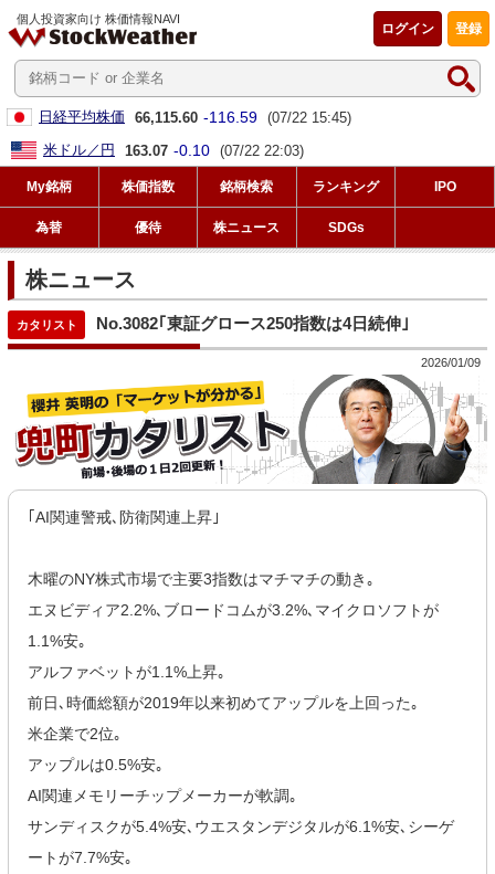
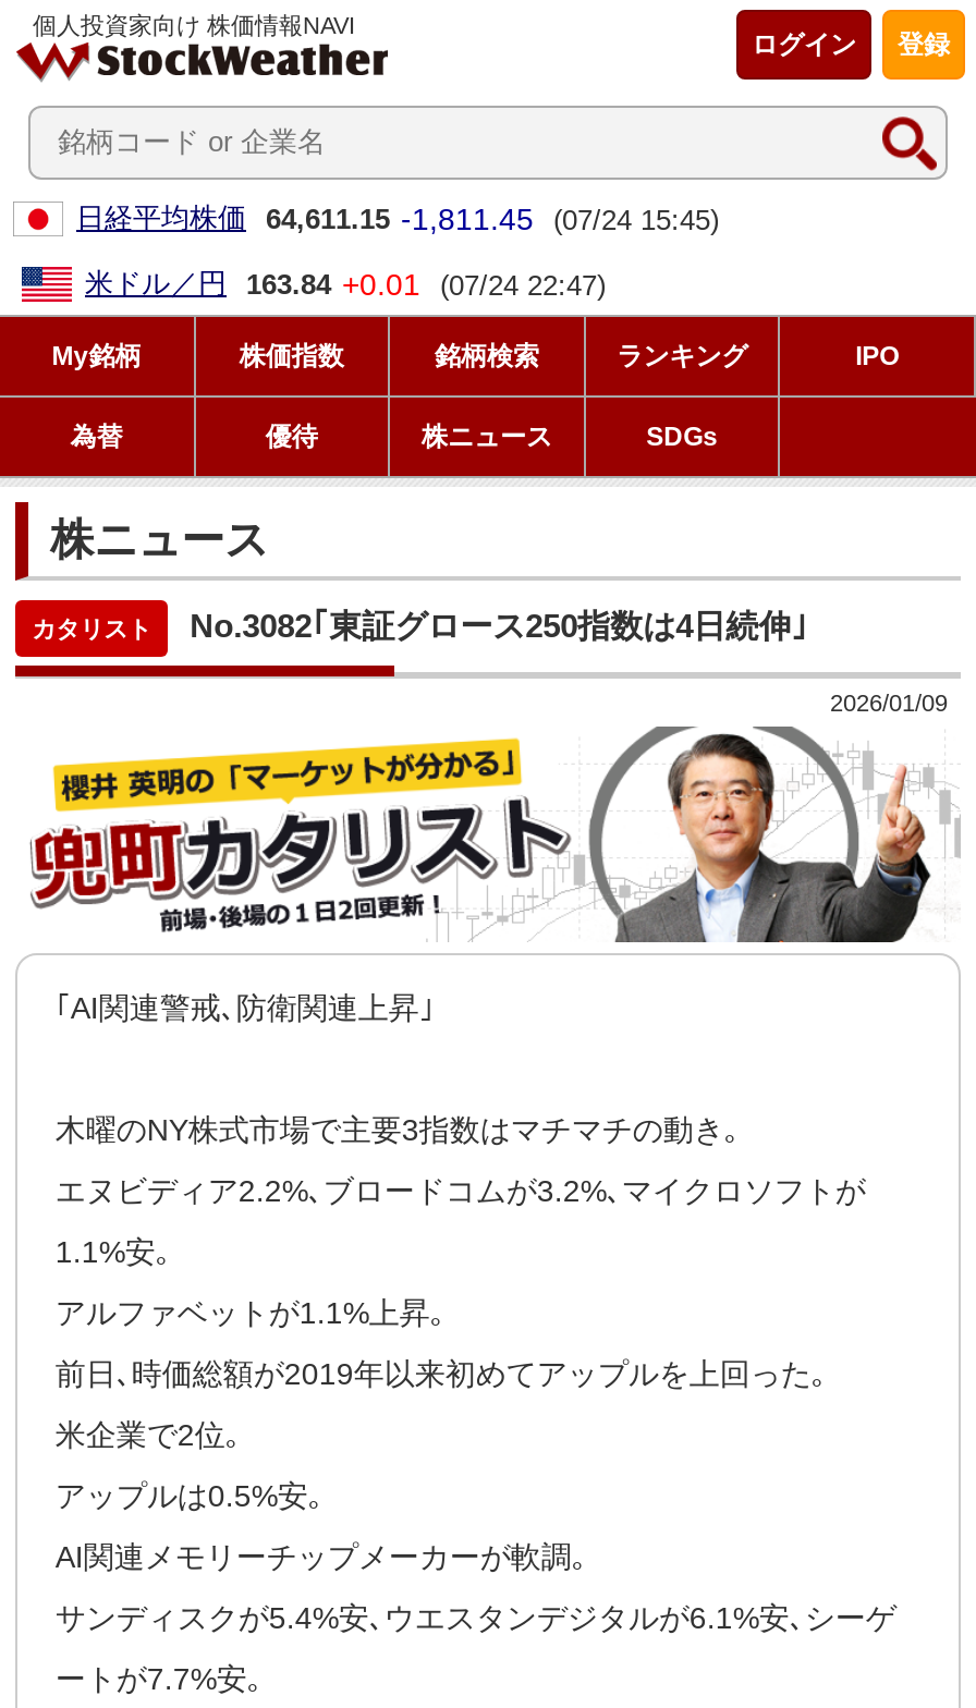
[39,108,351,125] 日経平均株価 66,115.60 -116.59 (07/22 15:45) -> [76,200,719,235] 日経平均株価 64,611.15 -1,811.45 (07/24 15:45)
[43,141,304,159] 米ドル／円 163.07 -0.10 (07/22 22:03) -> [85,266,606,301] 米ドル／円 163.84 +0.01 (07/24 22:47)

